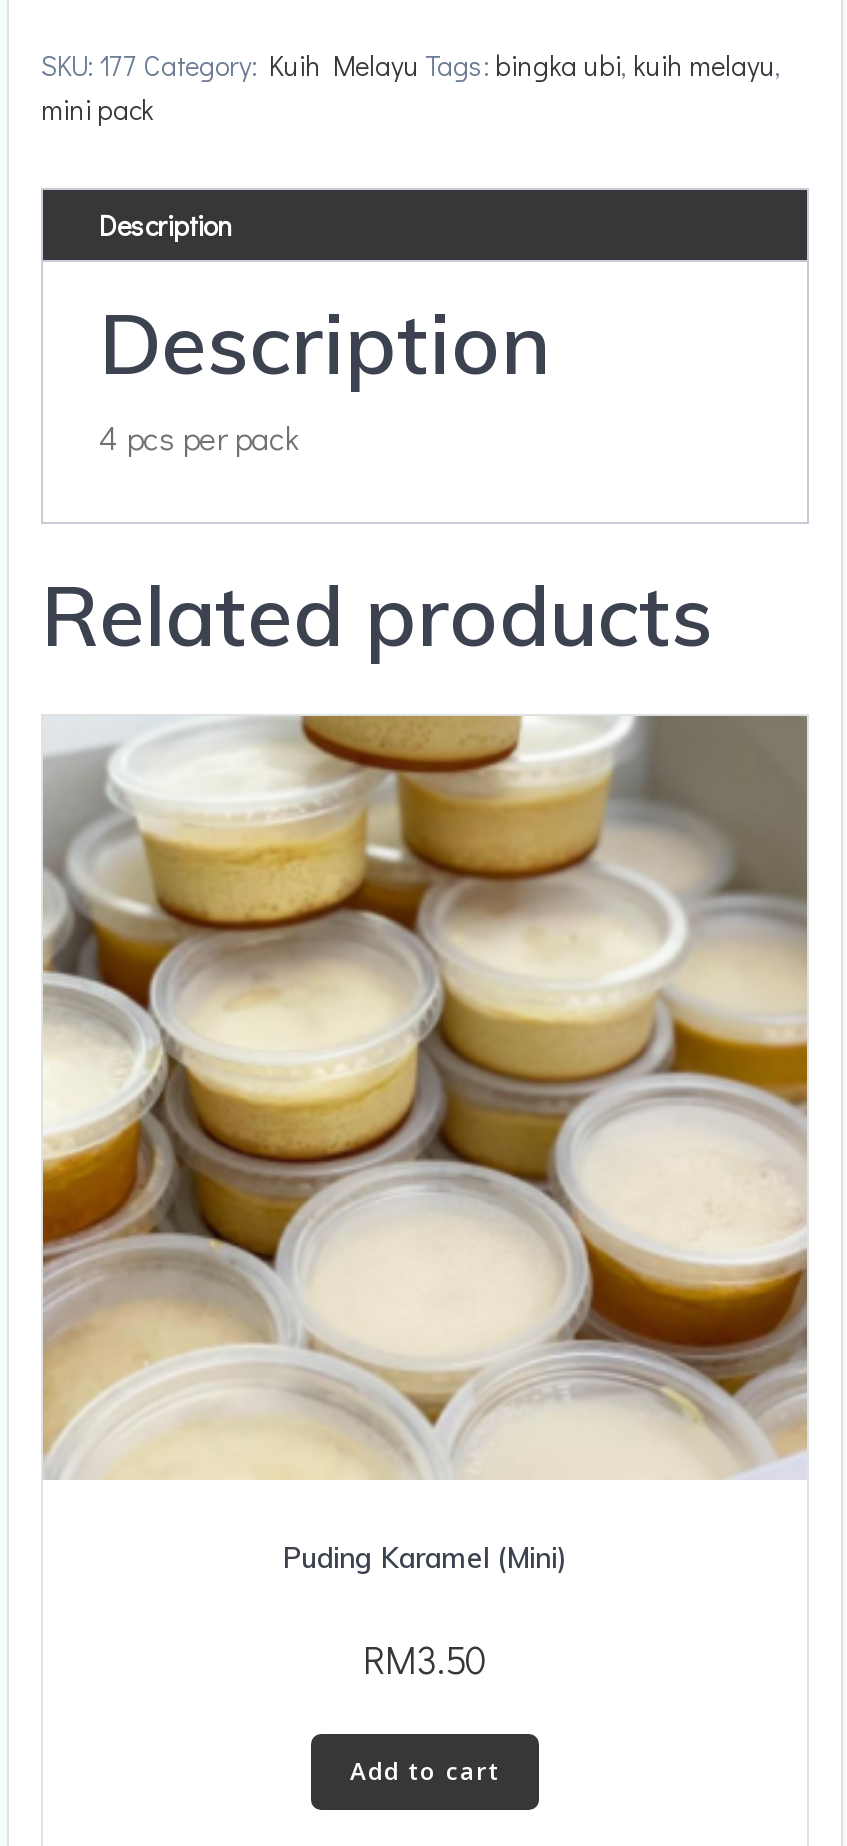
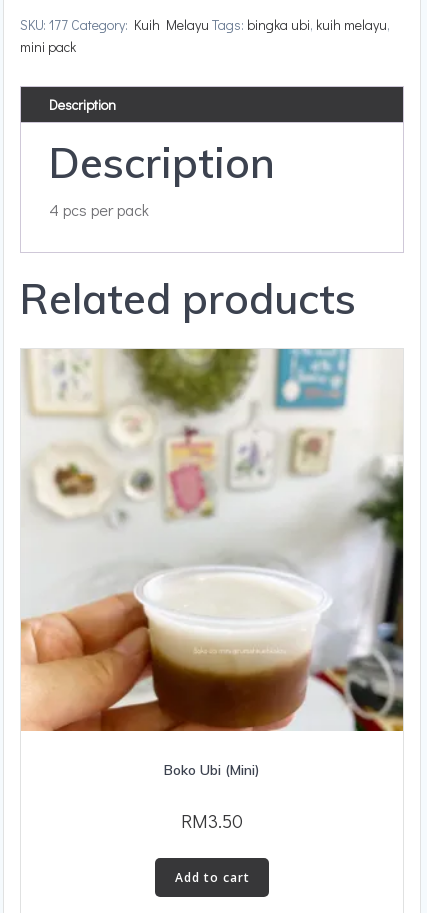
[41,715,809,1576] [image] | Puding Karamel (Mini) -> [21,348,404,779] [image] | Boko Ubi (Mini)

